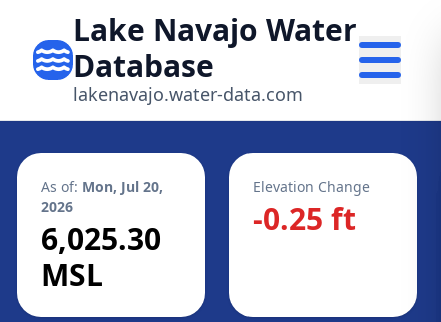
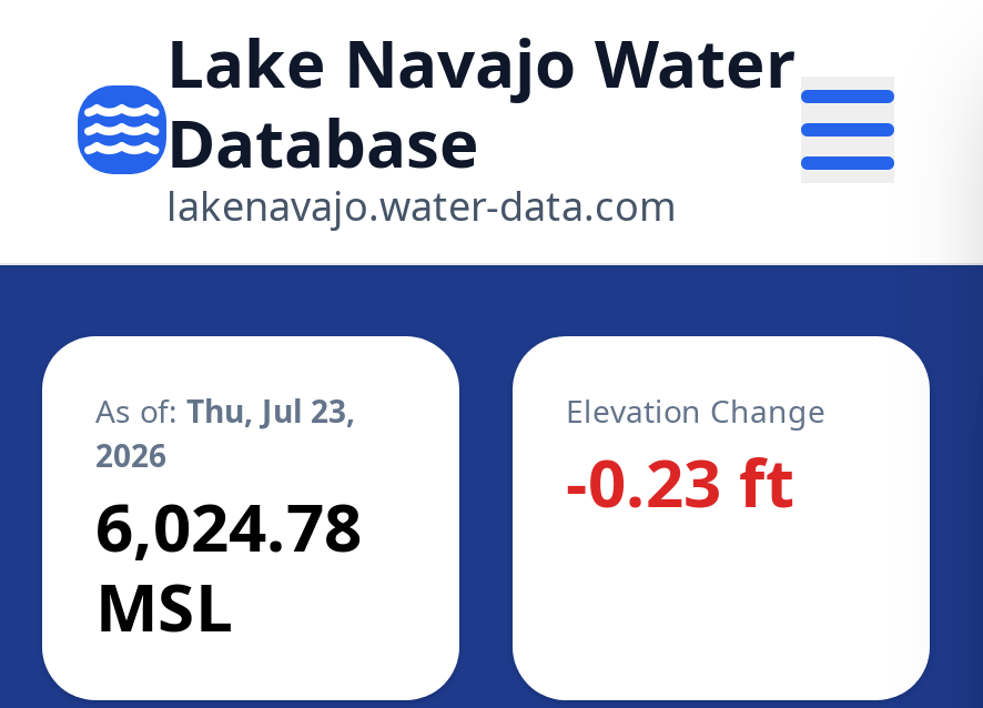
[41,177,163,196] As of: Mon, Jul 20, -> [95,390,355,432] As of: Thu, Jul 23,
[253,198,356,239] -0.25 ft -> [566,436,794,527] -0.23 ft
[41,218,161,259] 6,025.30 -> [95,481,362,572] 6,024.78

